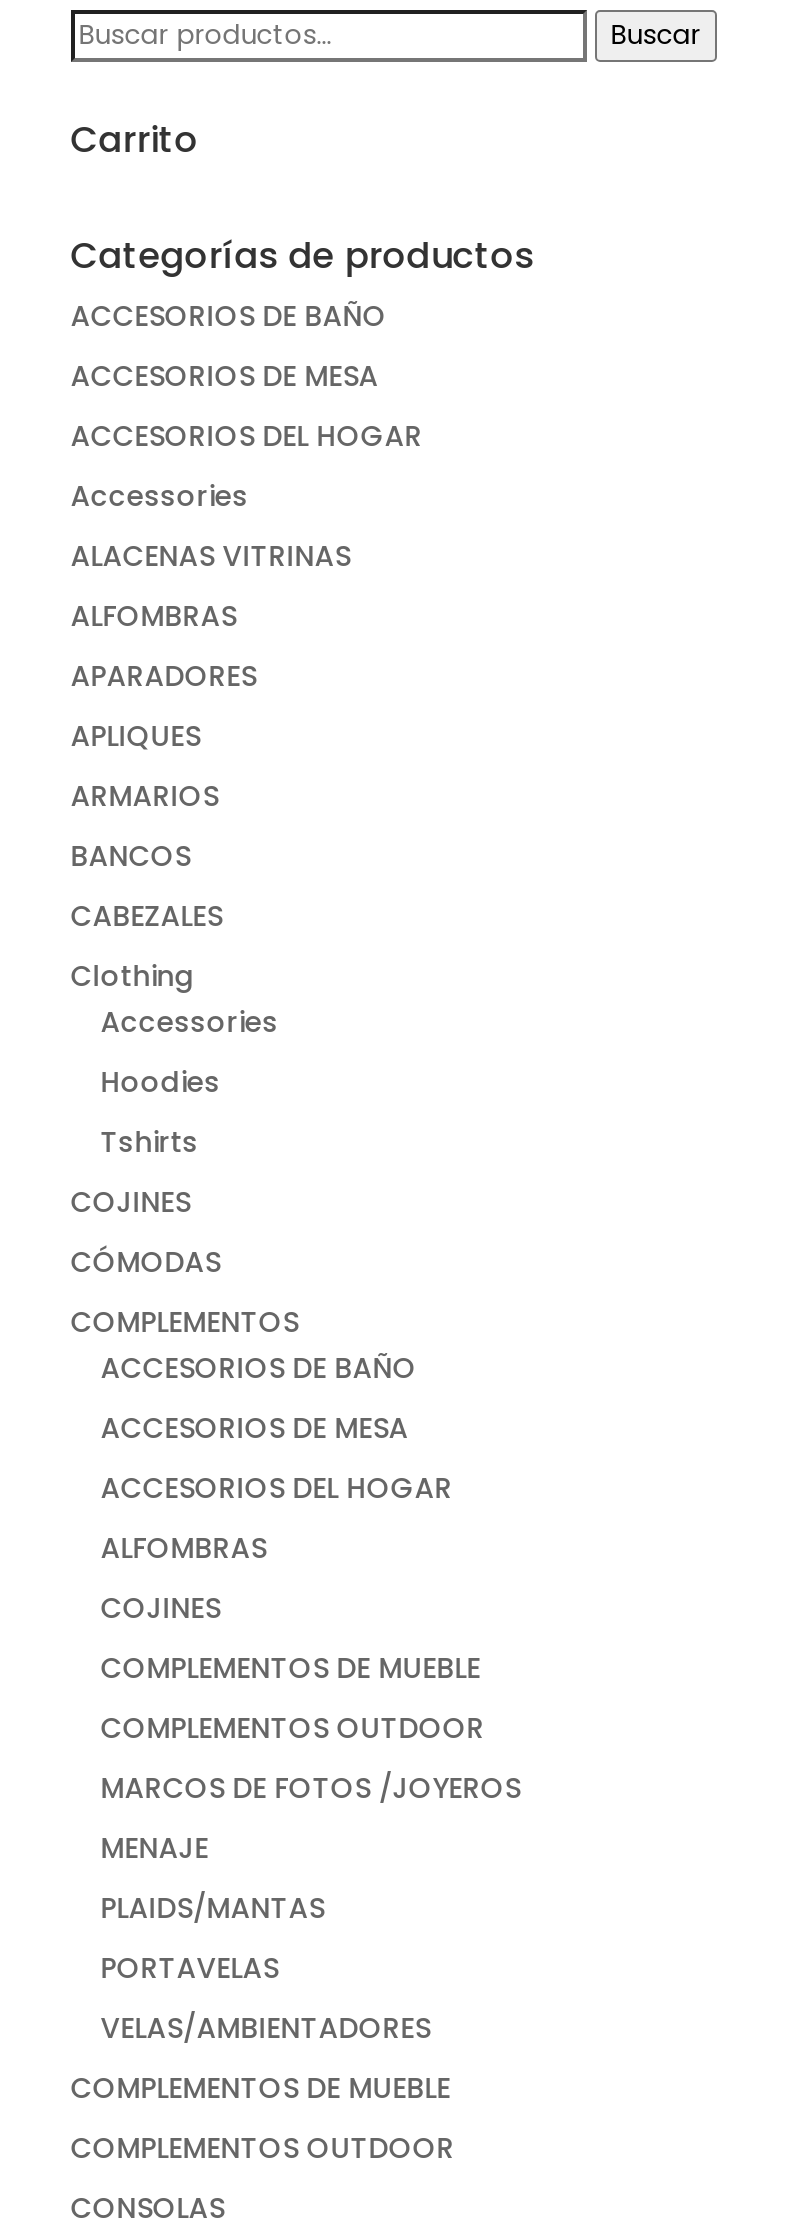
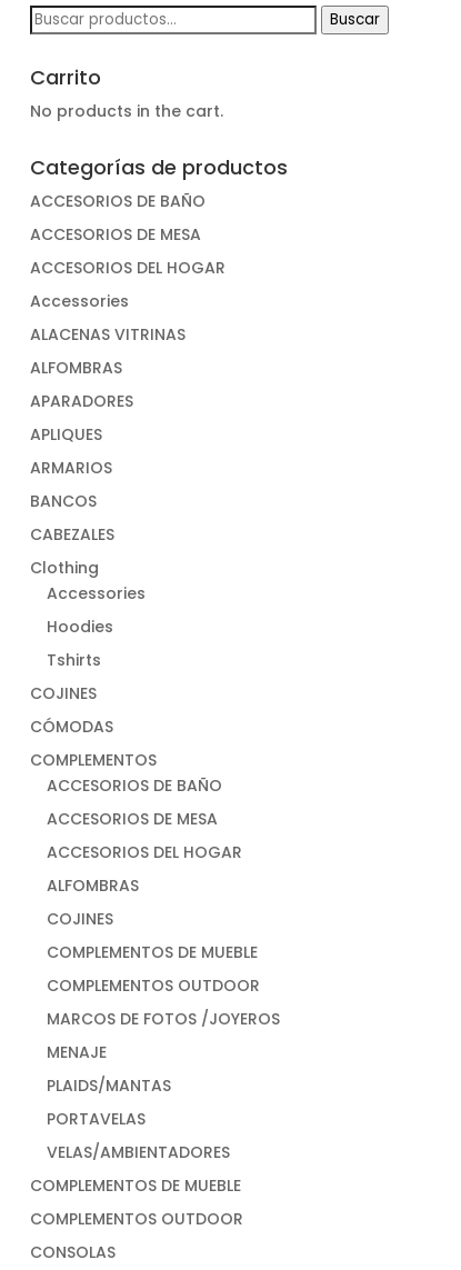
none -> [30,100,223,122] No products in the cart.

